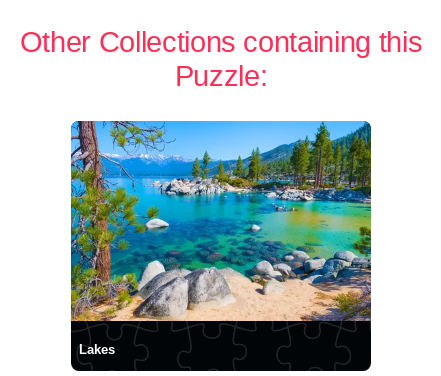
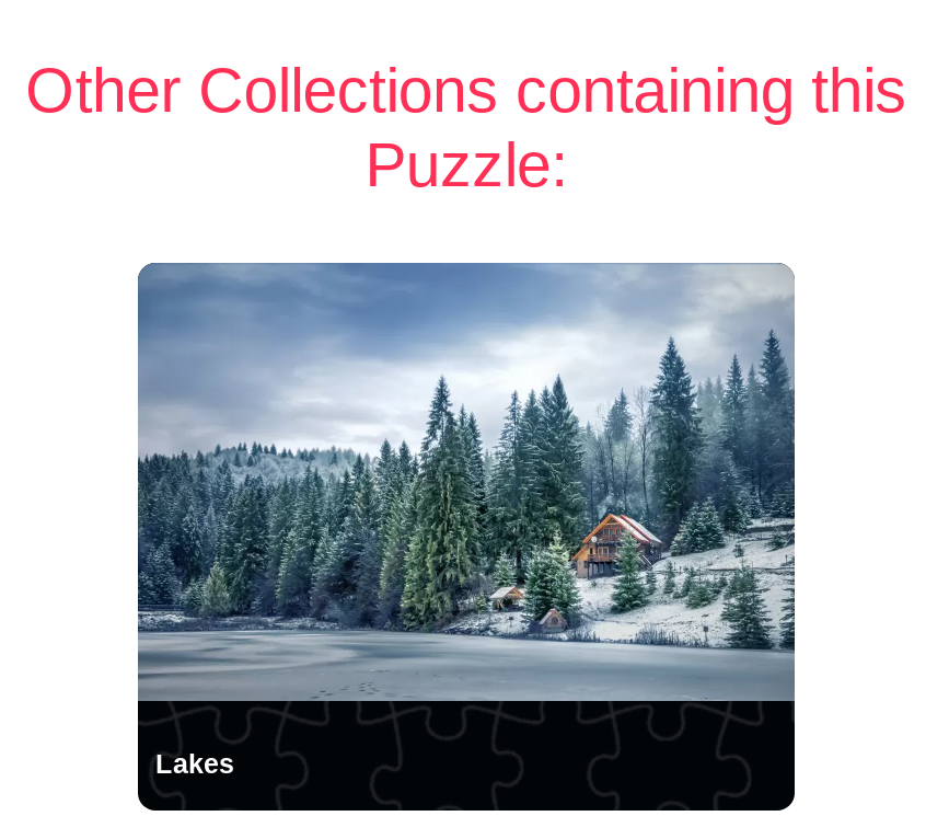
[70,121,372,322] [image] -> [136,263,797,703] [image]

